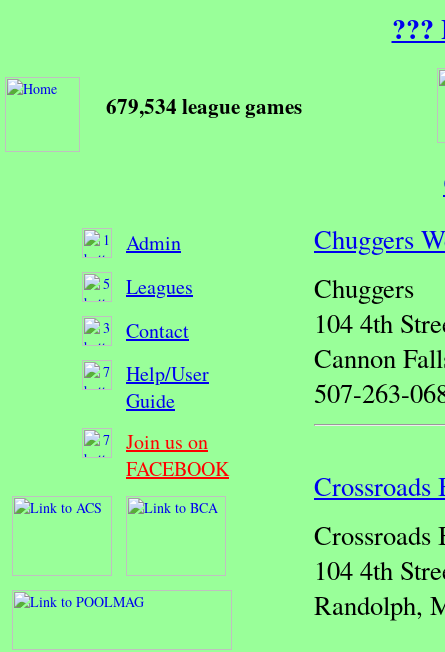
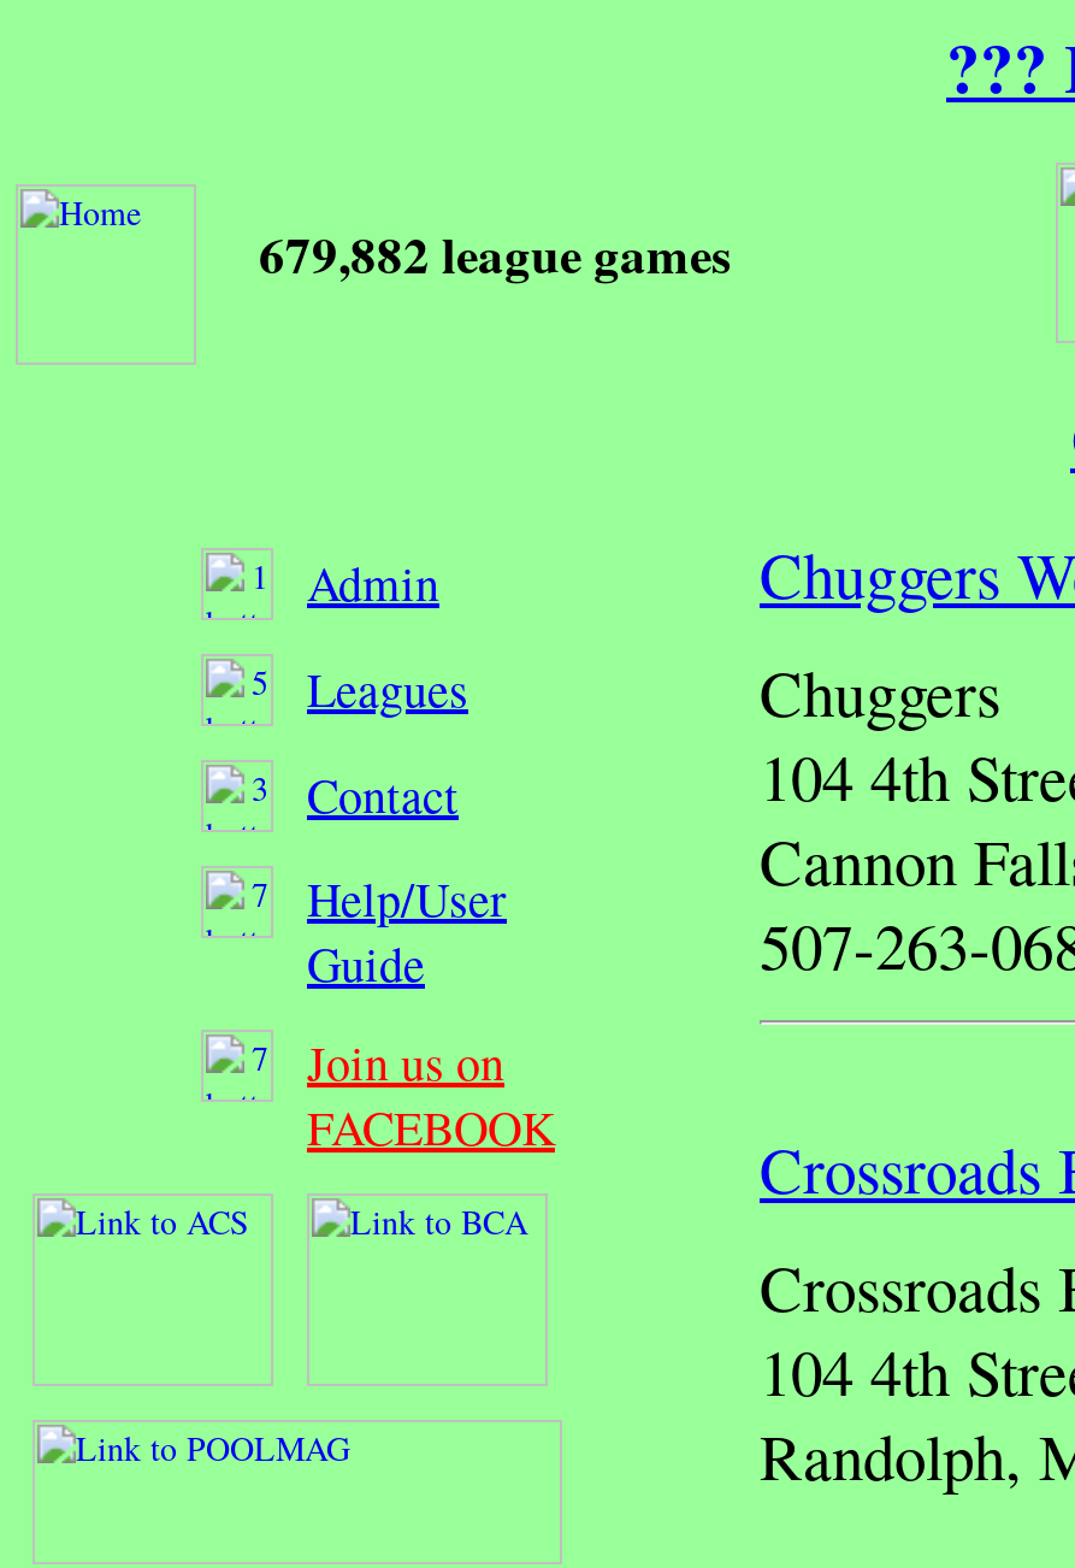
[106,91,302,121] 679,534 league games -> [259,218,731,290] 679,882 league games

